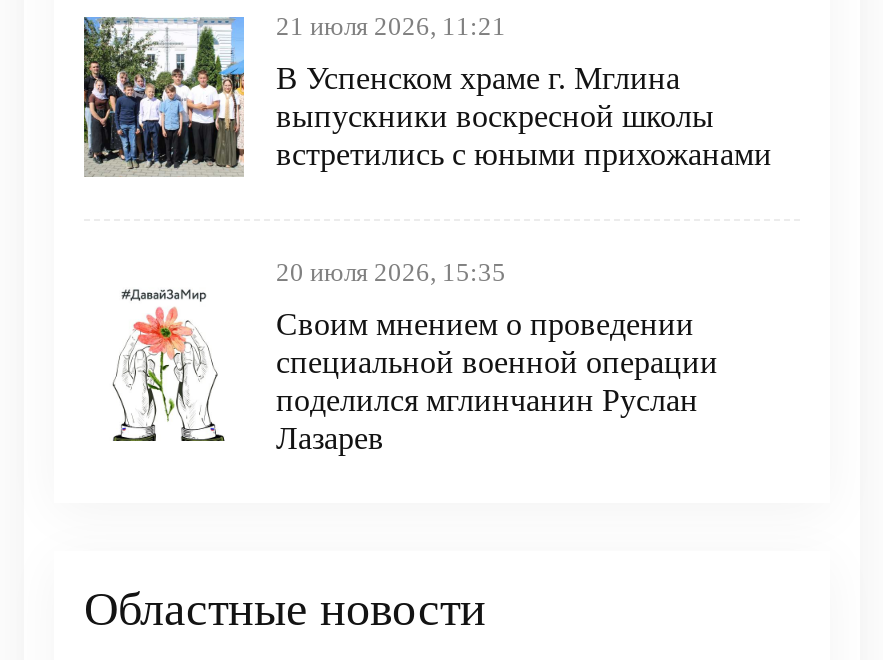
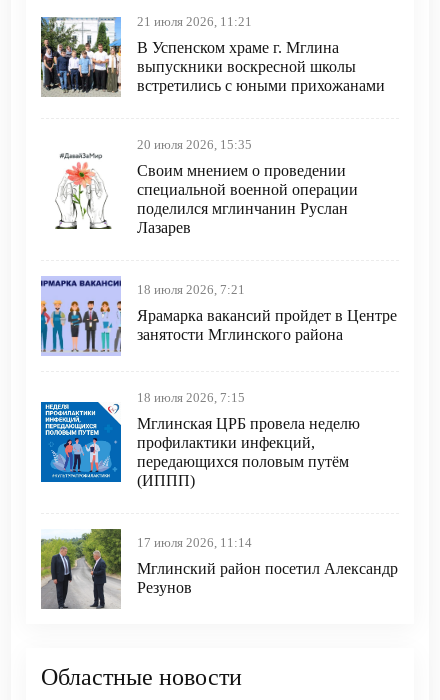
none -> [40,276,397,356] [image] | 18 июля 2026, 7:21 | Ярамарка вакансий пройдет в Центре | занятости Мглинского района
none -> [40,390,360,488] [image] | 18 июля 2026, 7:15 | Мглинская ЦРБ провела неделю | профилактики инфекций, | передающихся половым путём | (ИППП)
none -> [40,528,398,610] [image] | 17 июля 2026, 11:14 | Мглинский район посетил Александр | Резунов

